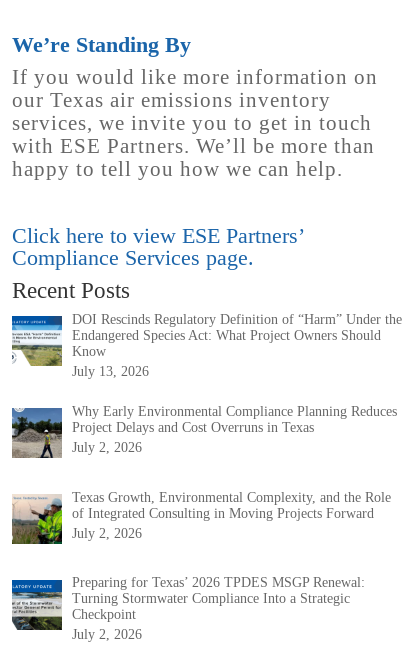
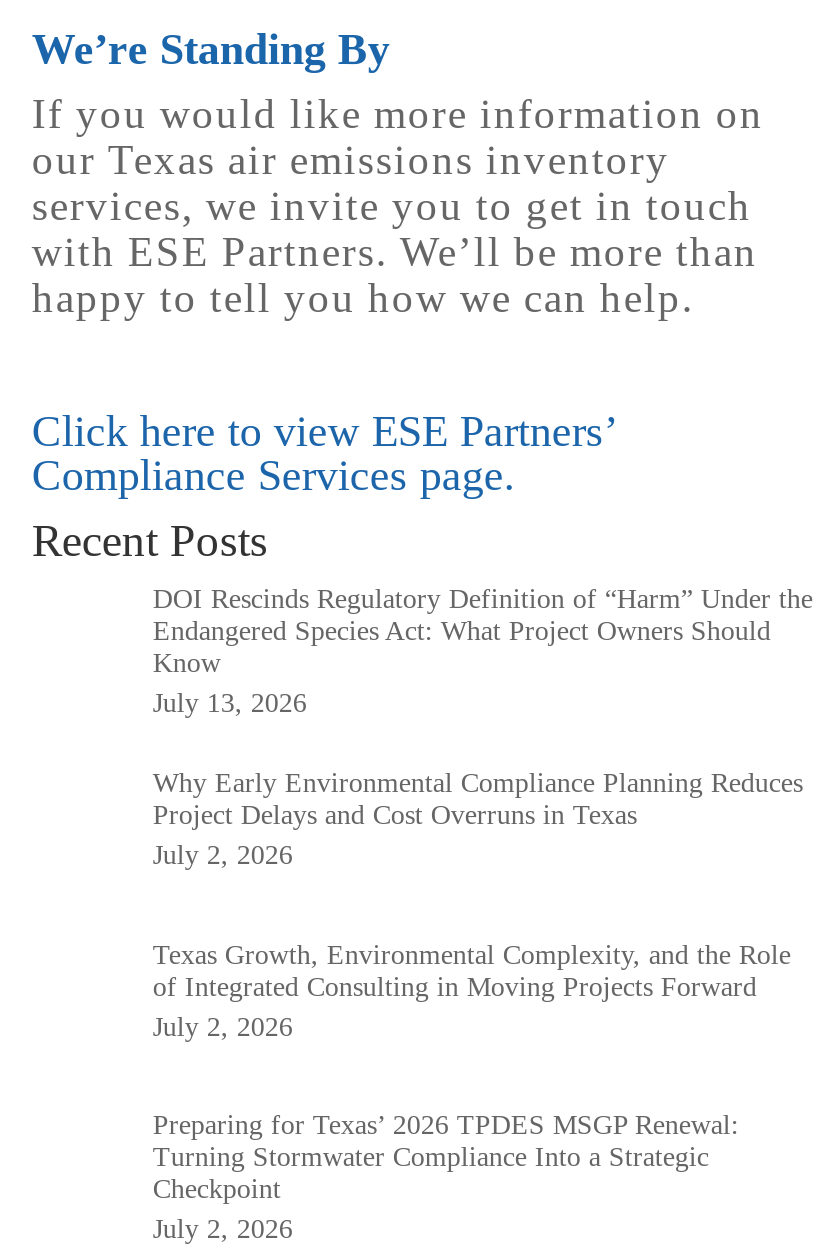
[11,315,63,367] [image] -> none
[11,407,63,459] [image] -> none
[11,494,63,545] [image] -> none
[11,579,63,631] [image] -> none

